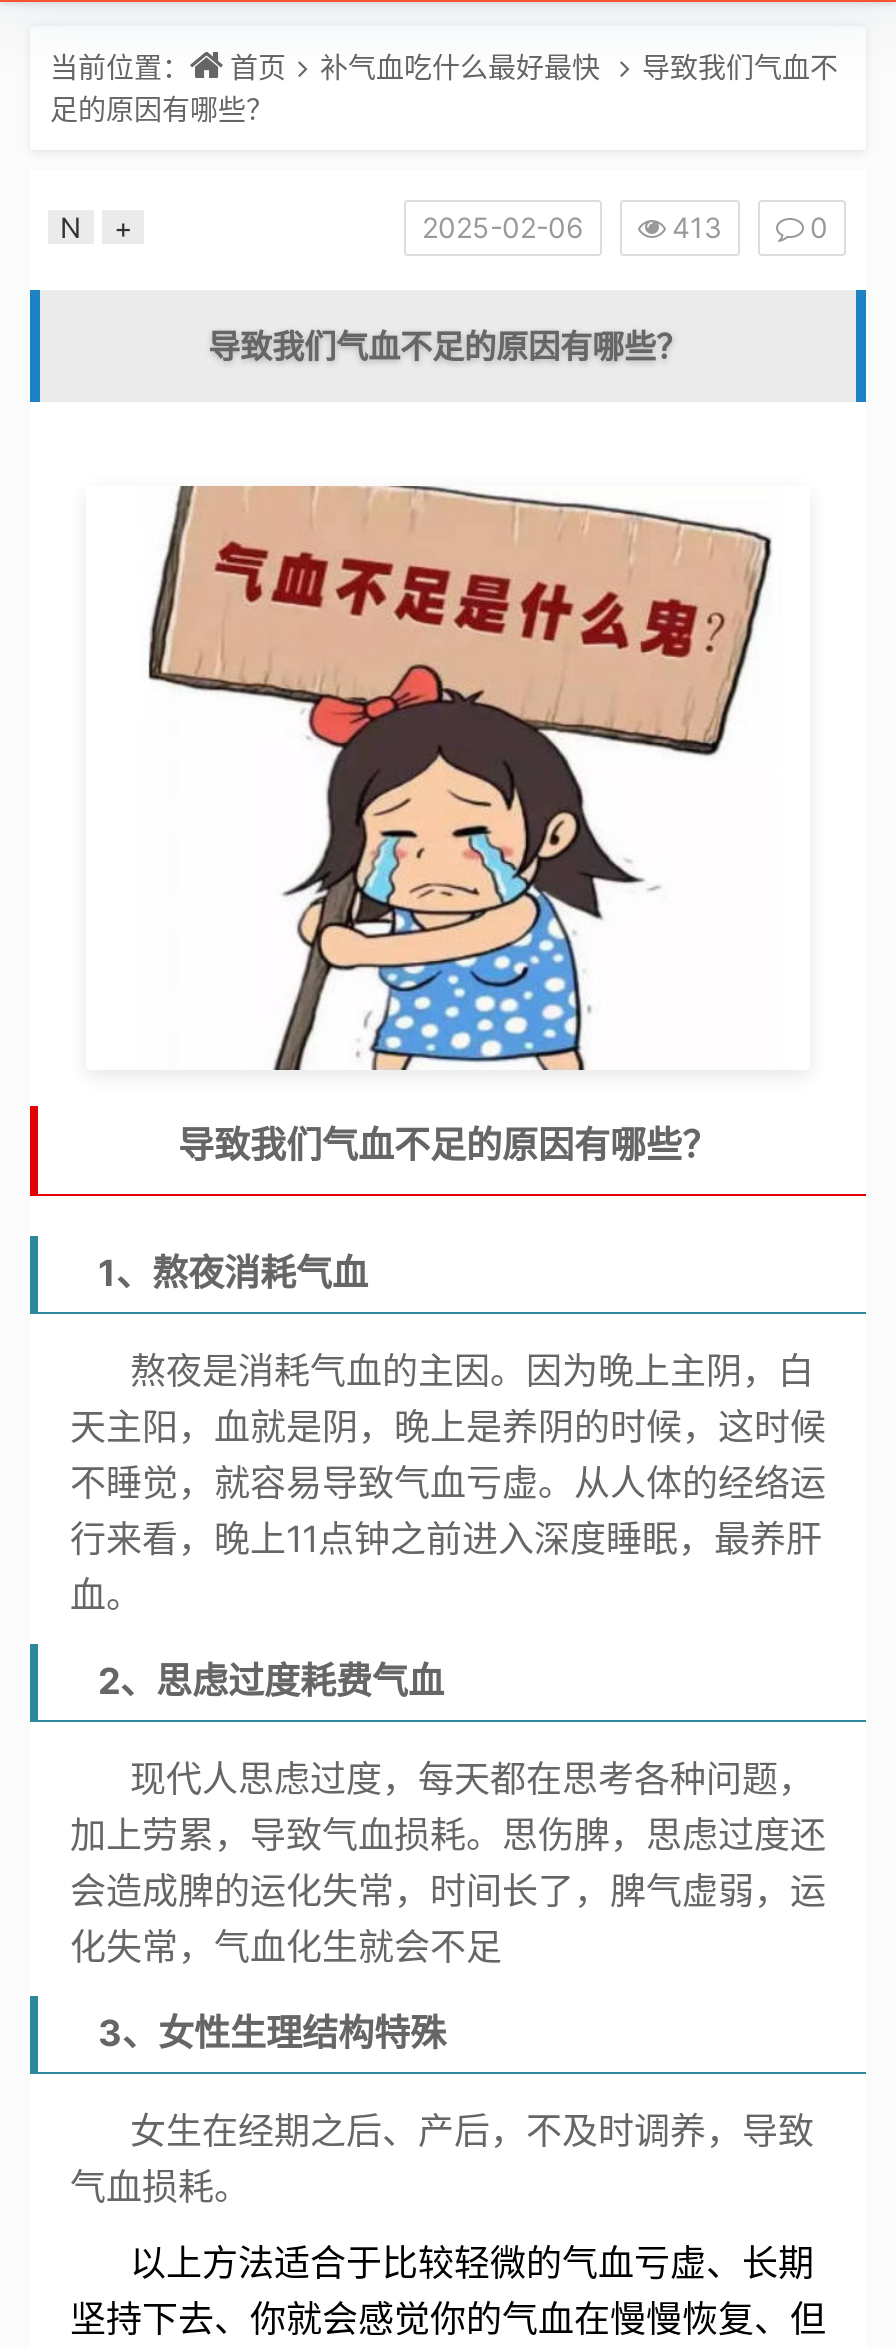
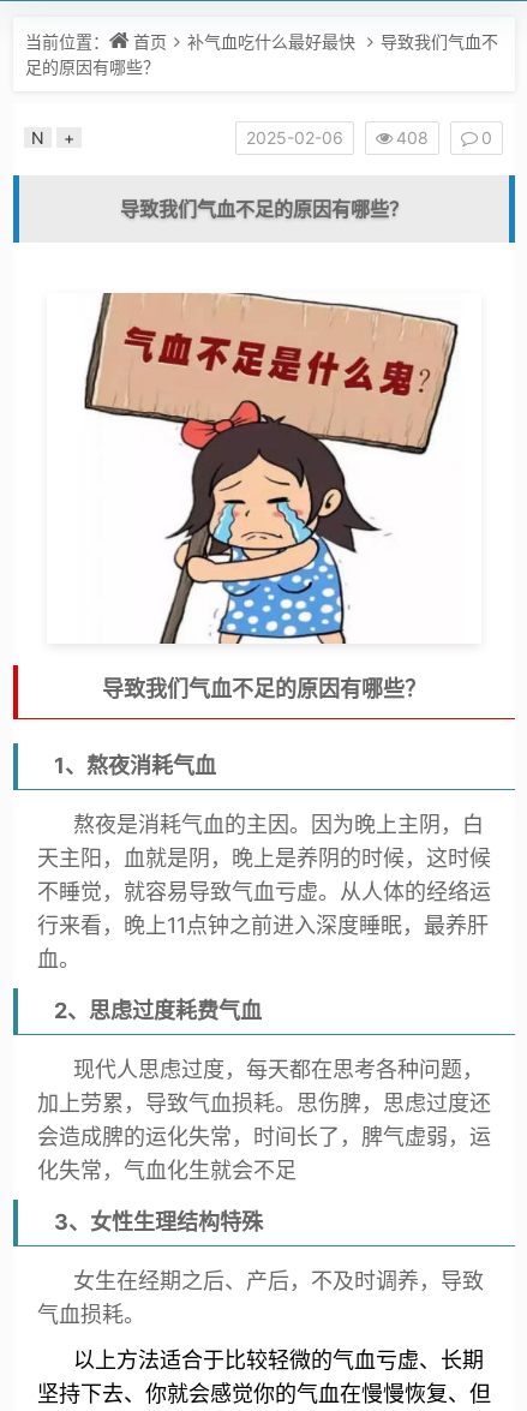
[672,210,722,244] 413 -> [396,127,429,148] 408

